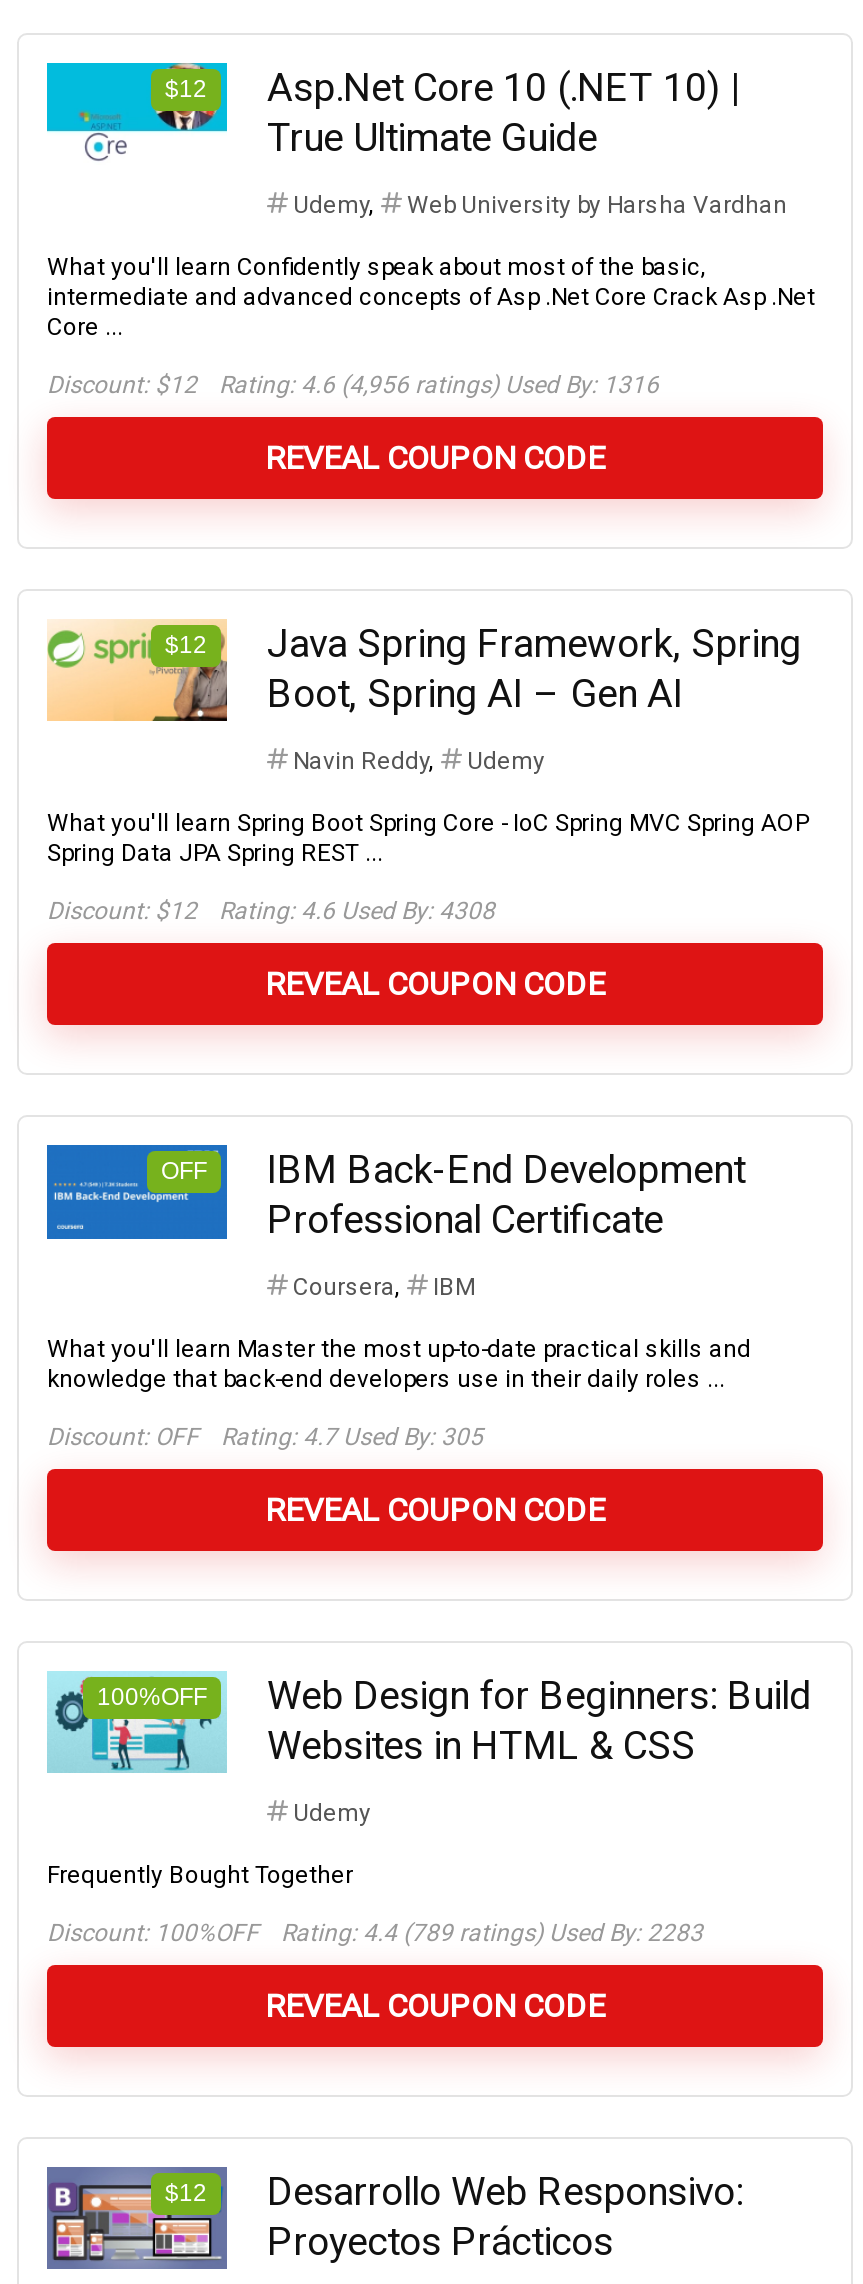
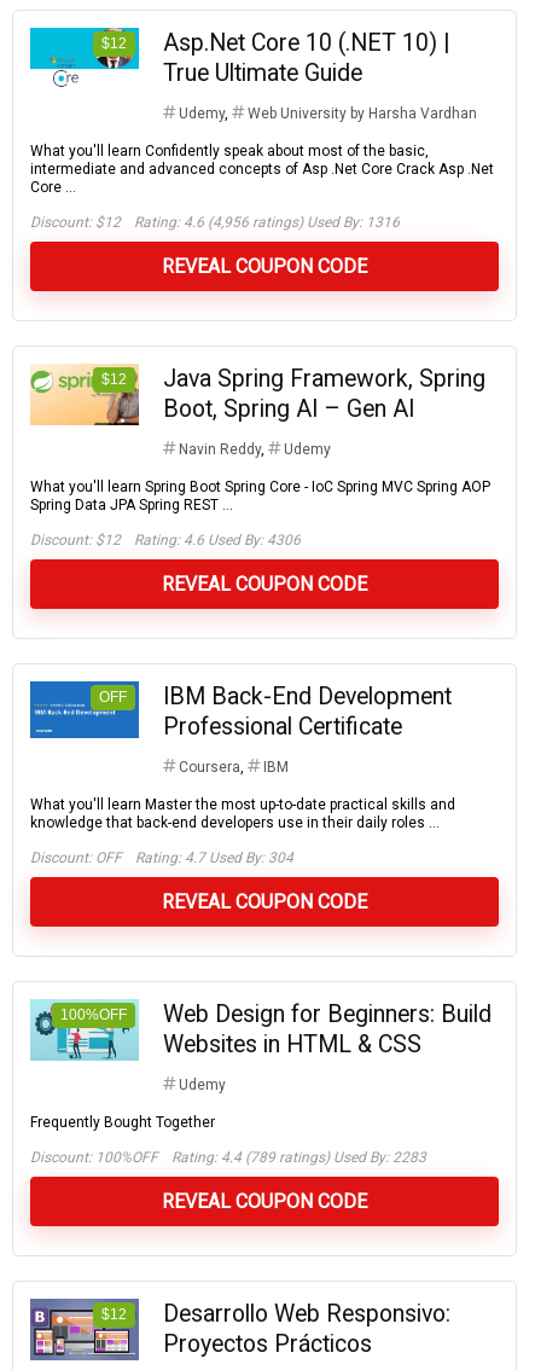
[47,897,495,925] Discount: $12 Rating: 4.6 Used By: 4308 -> [30,532,301,548] Discount: $12 Rating: 4.6 Used By: 4306
[47,1423,483,1451] Discount: OFF Rating: 4.7 Used By: 305 -> [30,849,293,866] Discount: OFF Rating: 4.7 Used By: 304

